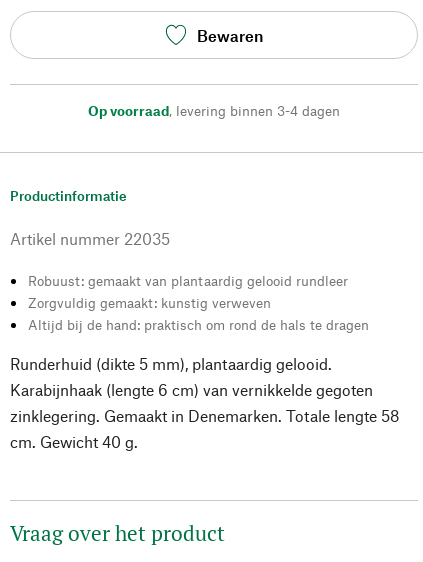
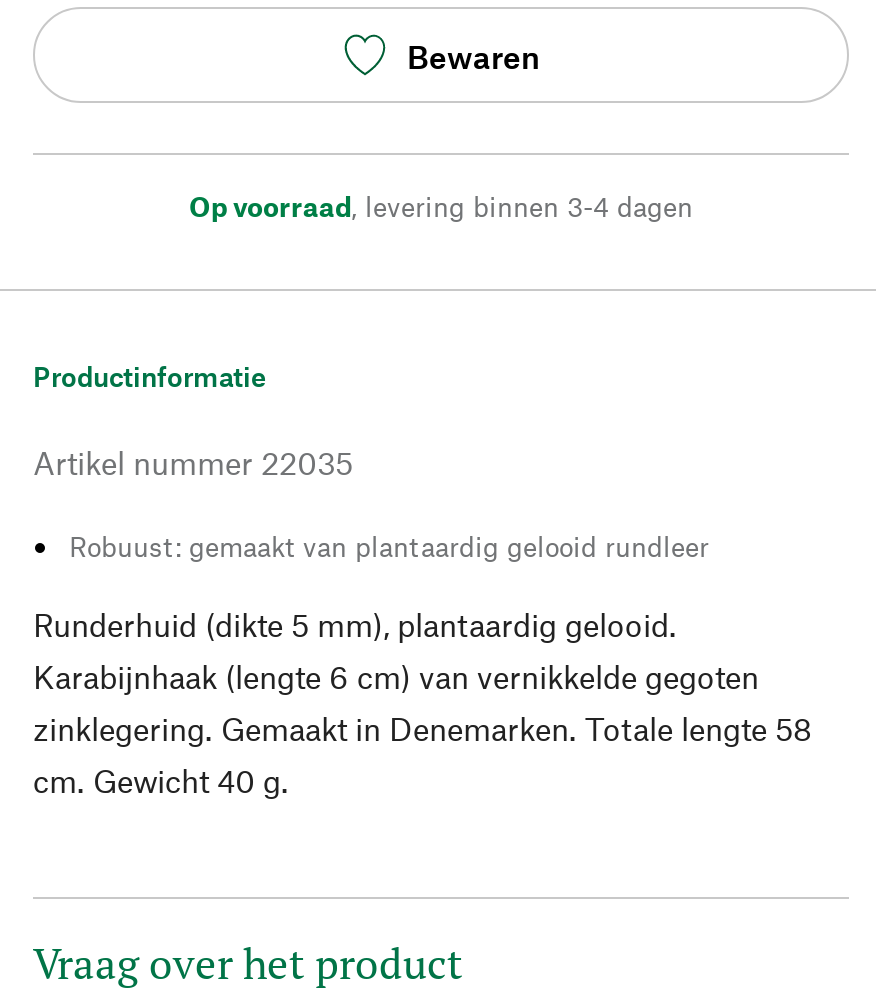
[28,294,369,333] Zorgvuldig gemaakt: kunstig verweven | Altijd bij de hand: praktisch om rond de hals te dragen -> none

